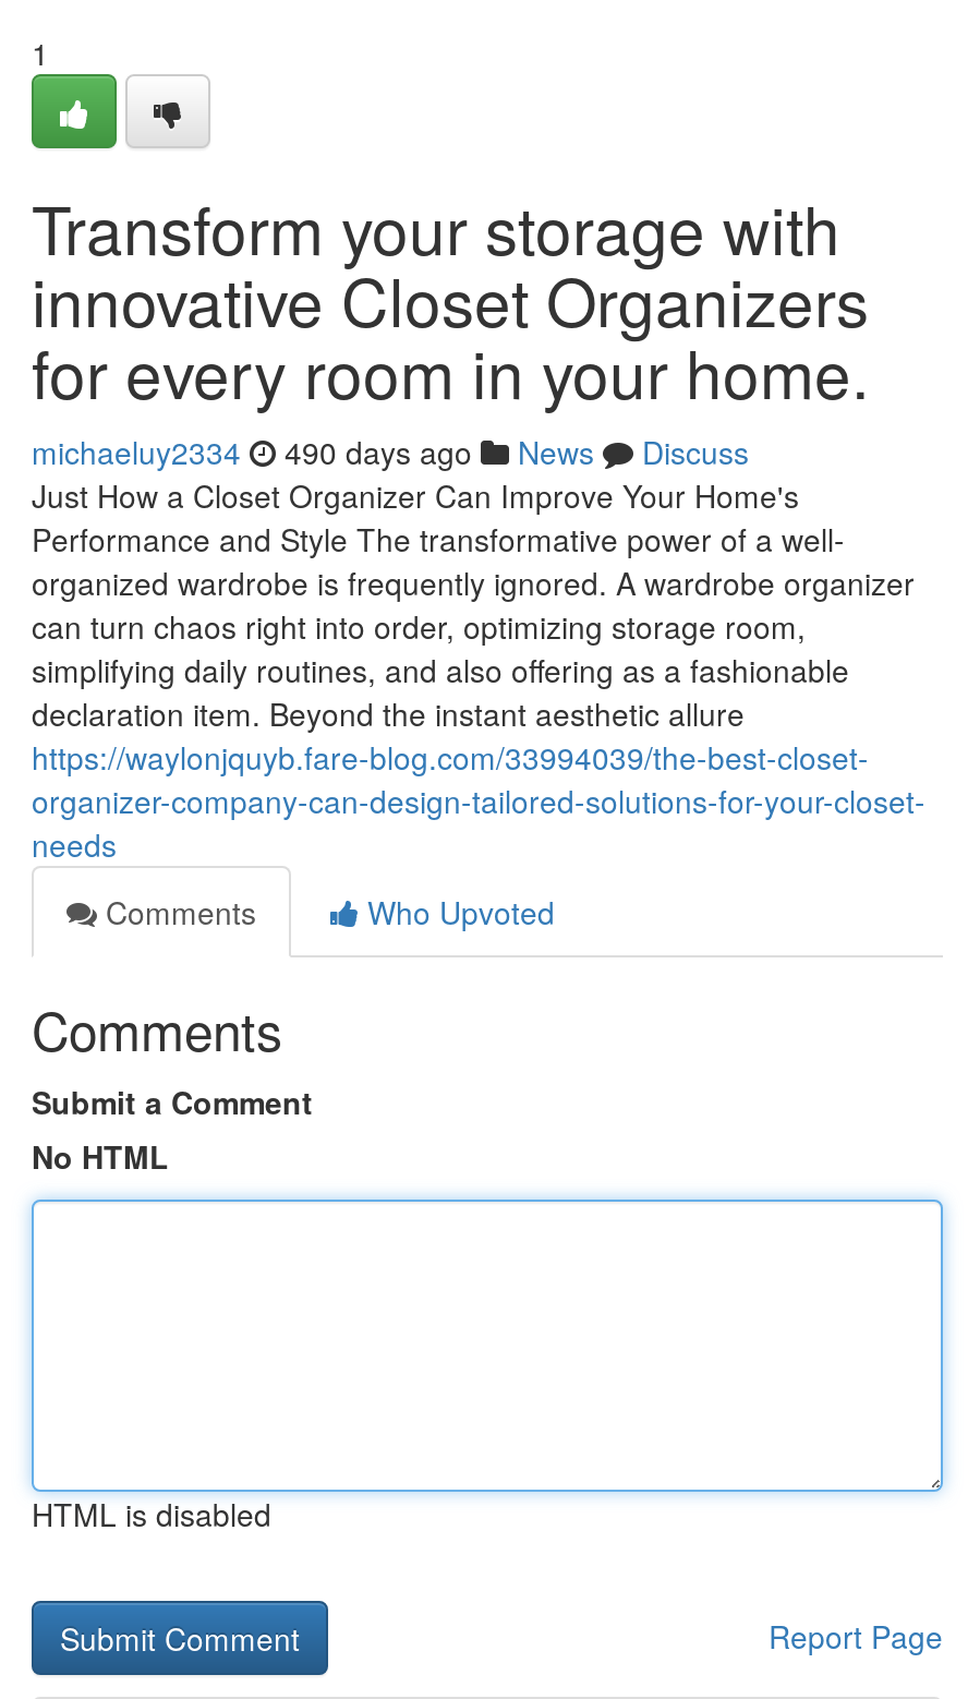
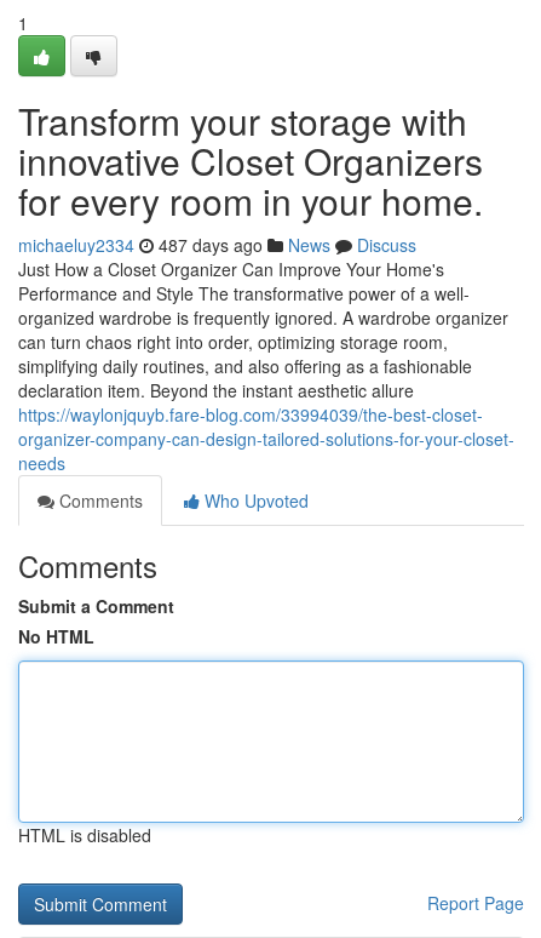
[32,430,749,473] michaeluy2334 490 days ago News Discuss -> [18,233,416,257] michaeluy2334 487 days ago News Discuss

